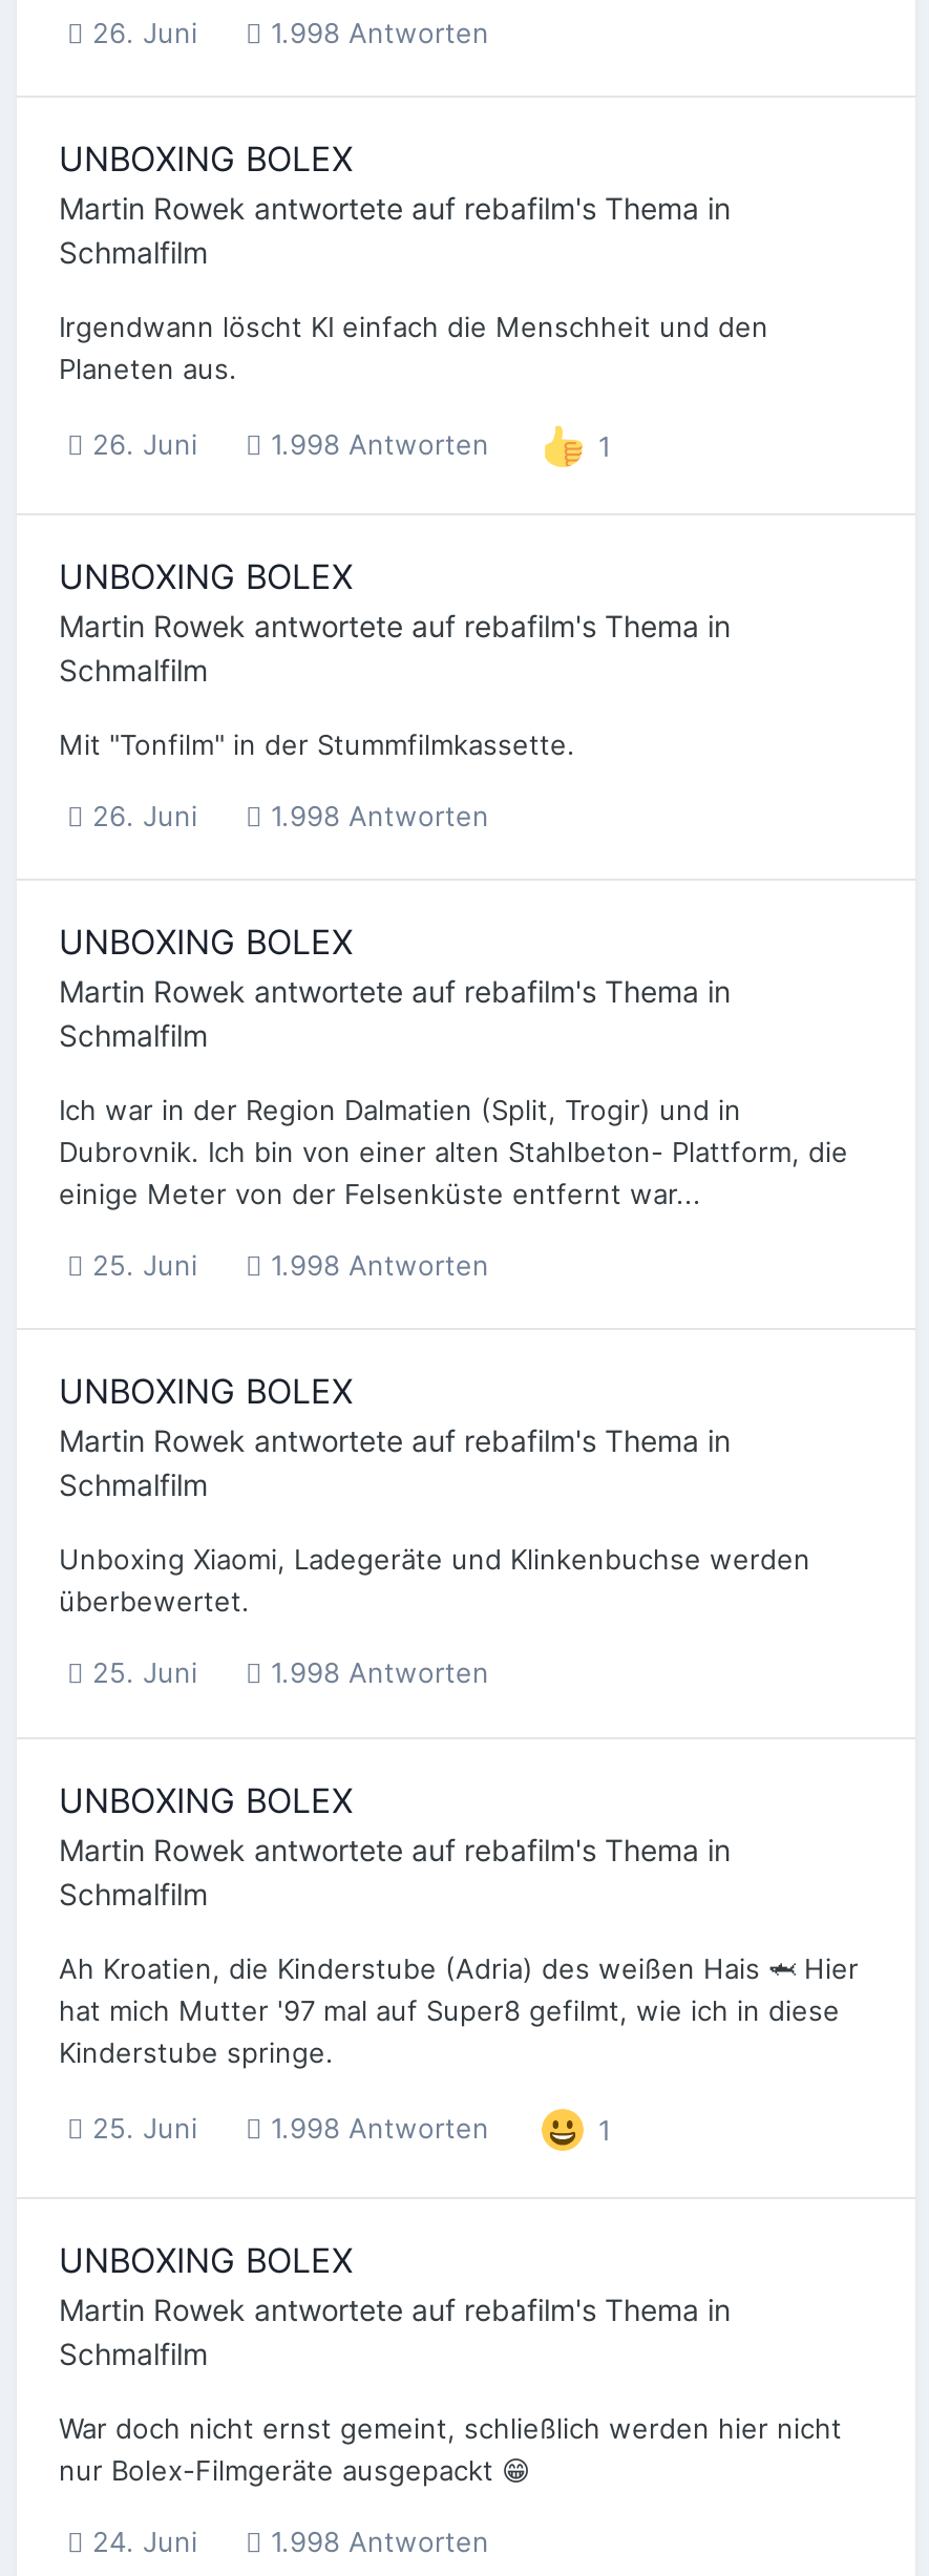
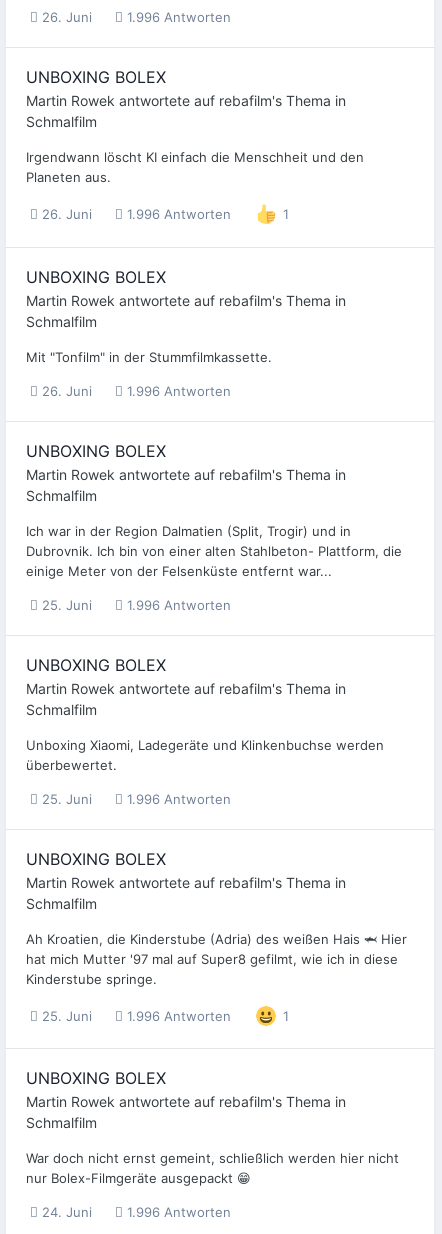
[92,15,489,49] 26. Juni 1.998 Antworten -> [42,9,231,25] 26. Juni 1.996 Antworten
[92,428,489,462] 26. Juni 1.998 Antworten -> [42,206,231,222] 26. Juni 1.996 Antworten
[92,799,489,833] 26. Juni 1.998 Antworten -> [42,383,231,399] 26. Juni 1.996 Antworten
[92,1249,489,1282] 25. Juni 1.998 Antworten -> [42,597,231,613] 25. Juni 1.996 Antworten
[92,1656,489,1690] 25. Juni 1.998 Antworten -> [42,791,231,807] 25. Juni 1.996 Antworten
[92,2111,489,2145] 25. Juni 1.998 Antworten -> [42,1008,231,1024] 25. Juni 1.996 Antworten
[92,2524,489,2558] 24. Juni 1.998 Antworten -> [42,1204,231,1220] 24. Juni 1.996 Antworten

